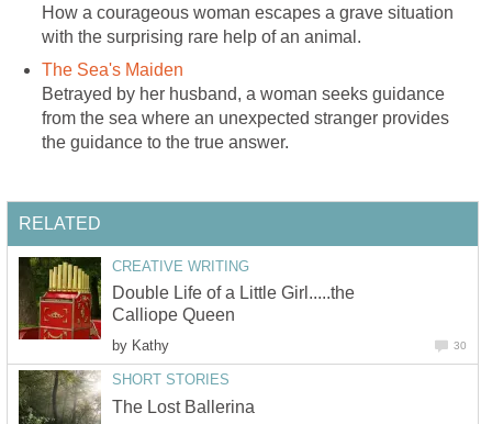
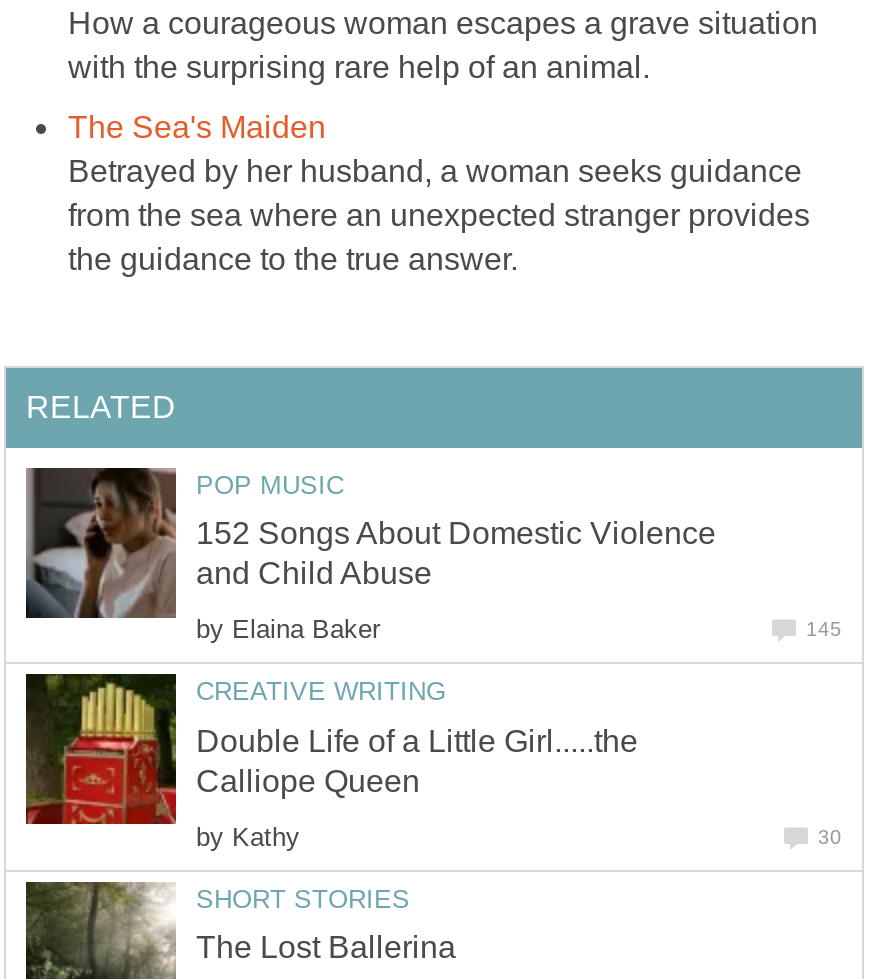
none -> [24,468,842,645] [image] | POP MUSIC | 152 Songs About Domestic Violence | and Child Abuse | by Elaina Baker | 145

